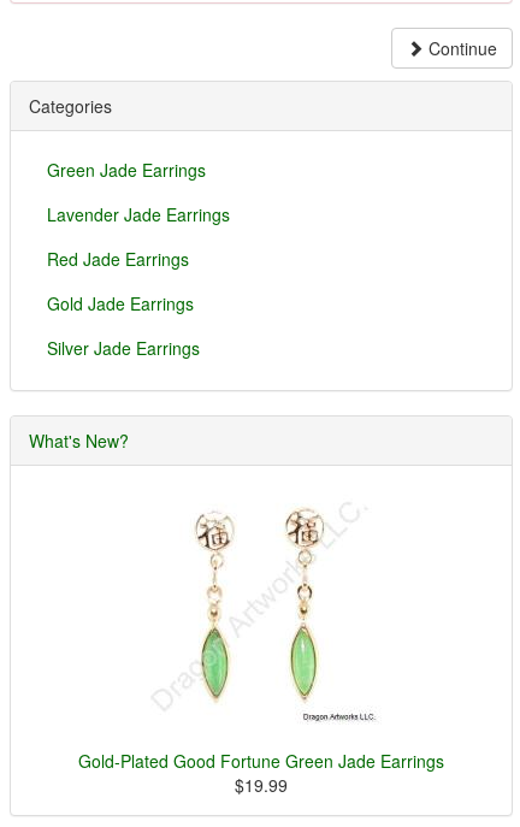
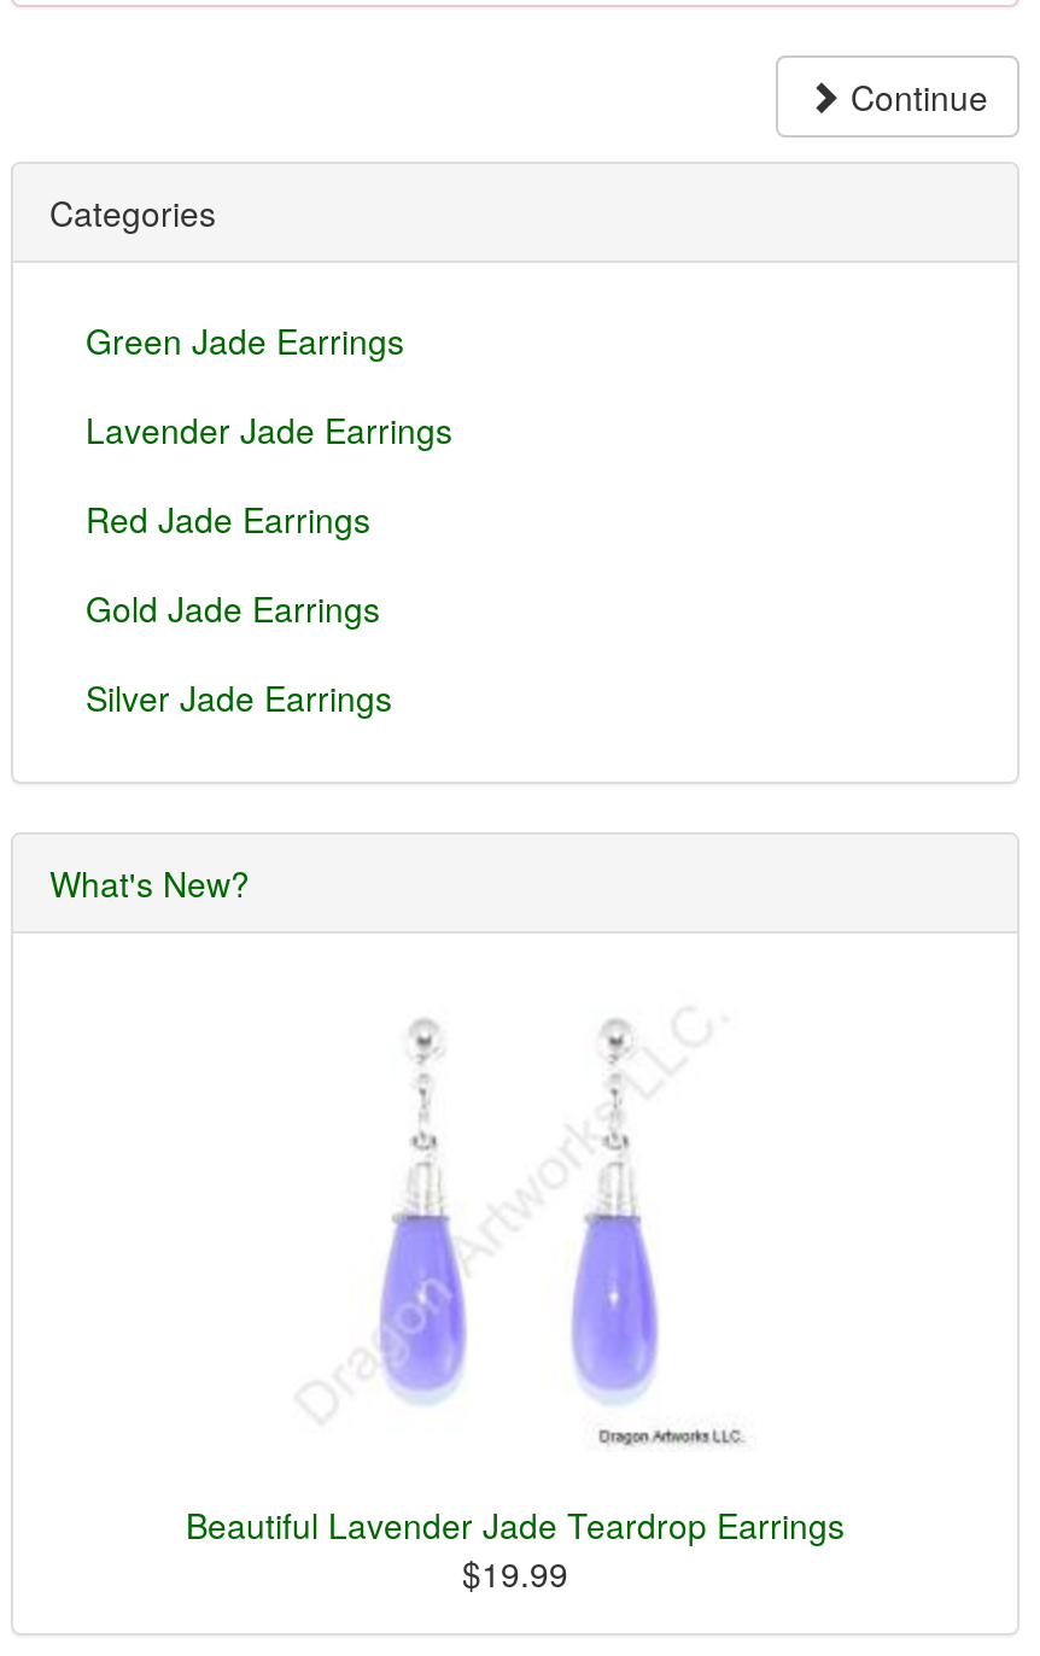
[78,507,444,773] [image] | Gold-Plated Good Fortune Green Jade Earrings -> [186,1018,845,1549] [image] | Beautiful Lavender Jade Teardrop Earrings
[193,509,237,704] [image] -> [378,1018,469,1409] [image]

